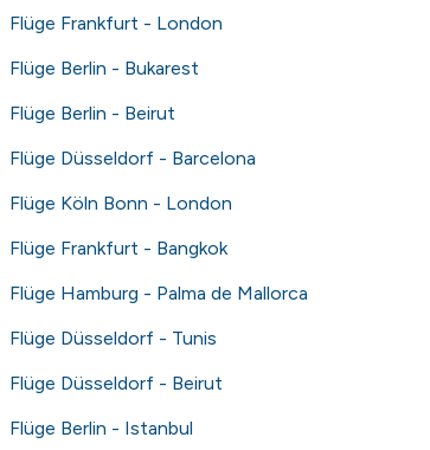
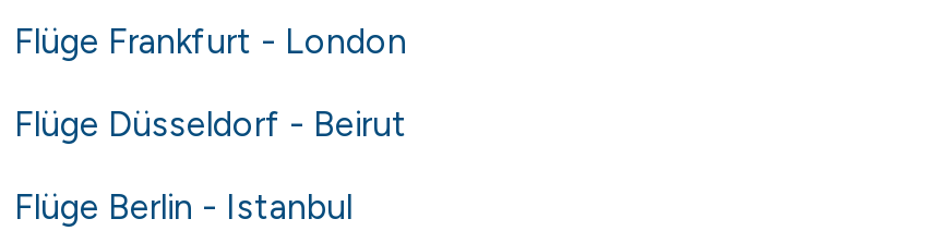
[9,56,308,349] Flüge Berlin - Bukarest | Flüge Berlin - Beirut | Flüge Düsseldorf - Barcelona | Flüge Köln Bonn - London | Flüge Frankfurt - Bangkok | Flüge Hamburg - Palma de Mallorca | Flüge Düsseldorf - Tunis -> none

